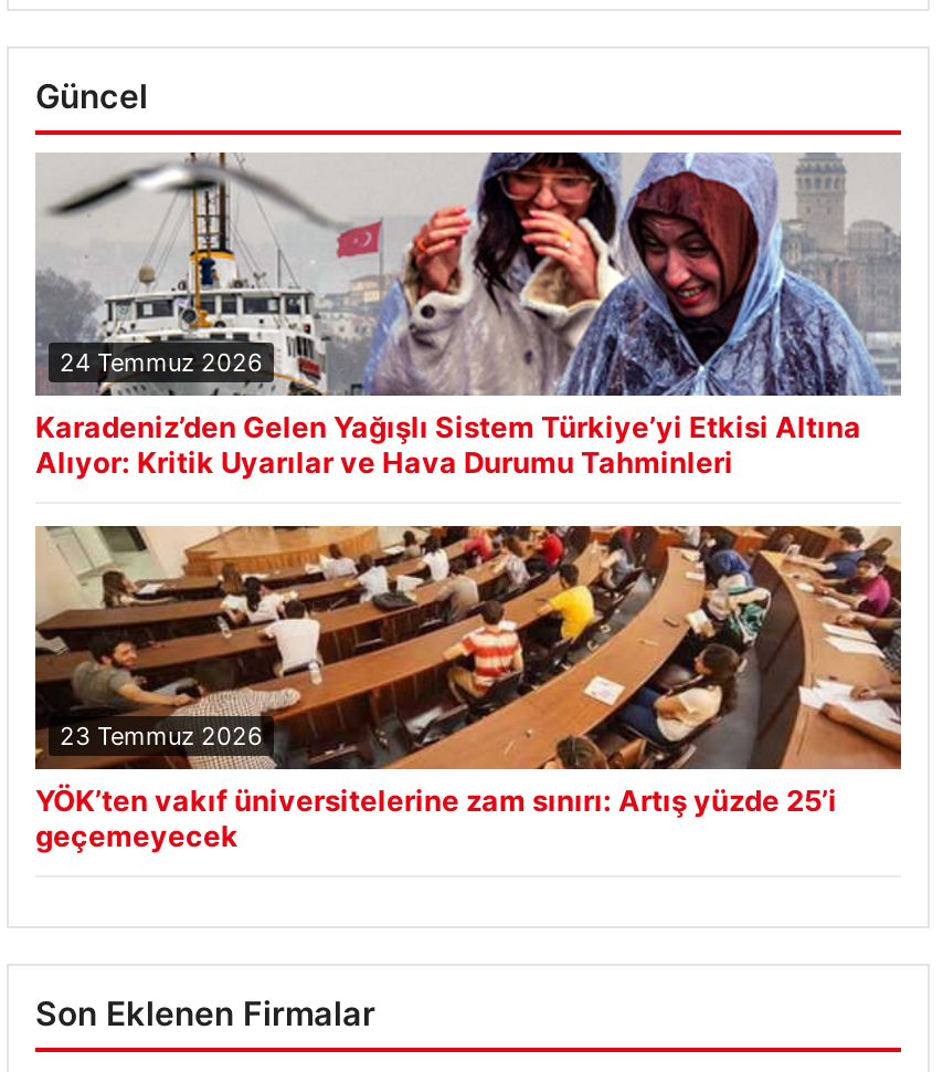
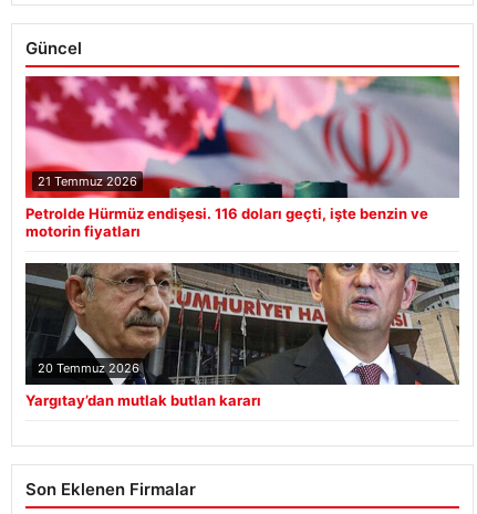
[33,129,899,392] [image] | 24 Temmuz 2026 -> [25,64,459,189] [image] | 21 Temmuz 2026
[35,410,861,480] Karadeniz’den Gelen Yağışlı Sistem Türkiye’yi Etkisi Altına | Alıyor: Kritik Uyarılar ve Hava Durumu Tahminleri -> [25,204,428,240] Petrolde Hürmüz endişesi. 116 doları geçti, işte benzin ve | motorin fiyatları
[33,525,901,770] [image] | 23 Temmuz 2026 -> [25,262,460,386] [image] | 20 Temmuz 2026
[35,783,837,854] YÖK’ten vakıf üniversitelerine zam sınırı: Artış yüzde 25’i | geçemeyecek -> [25,391,261,409] Yargıtay’dan mutlak butlan kararı

